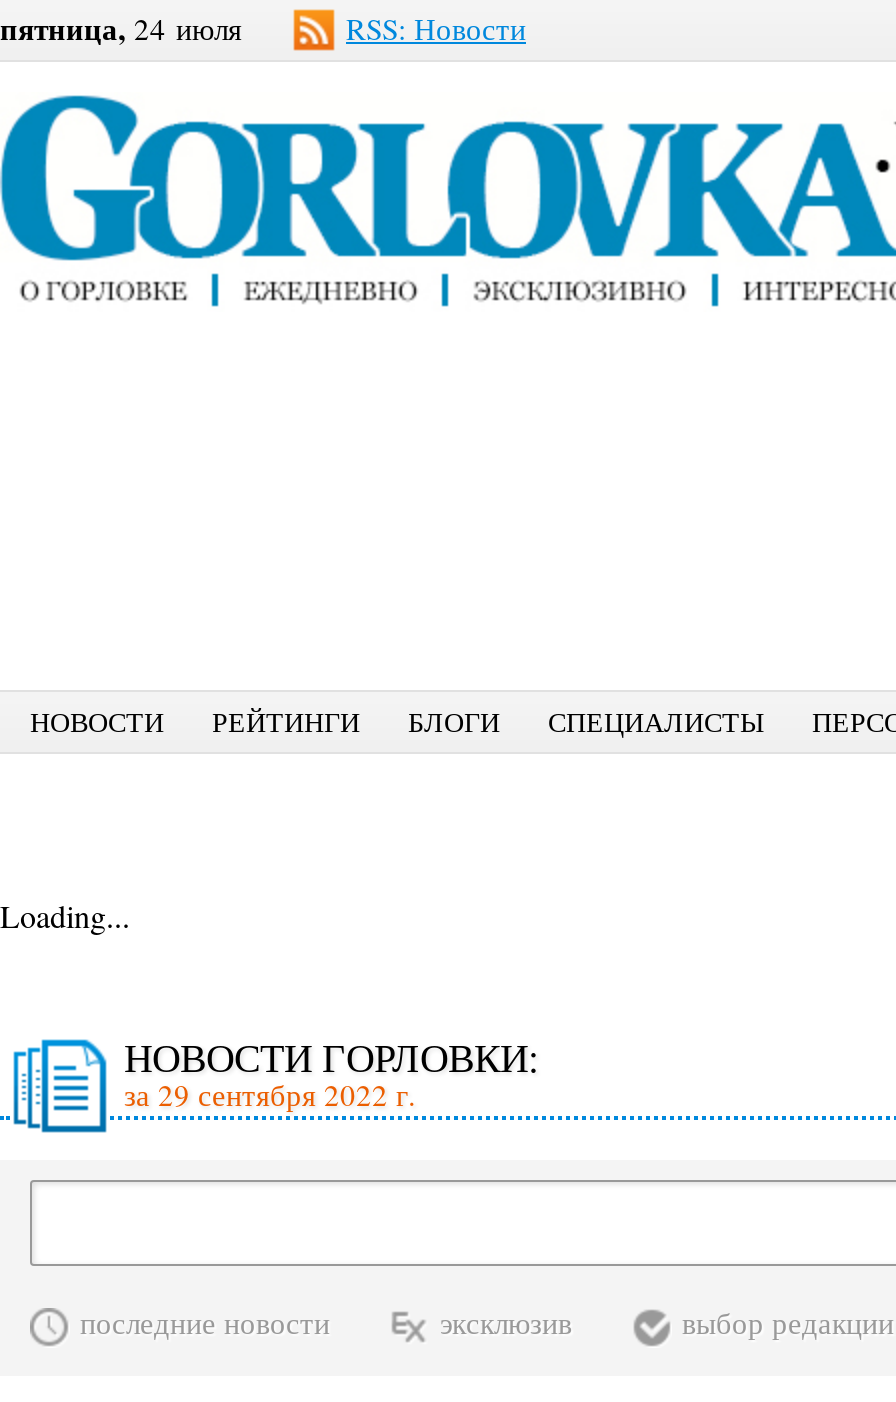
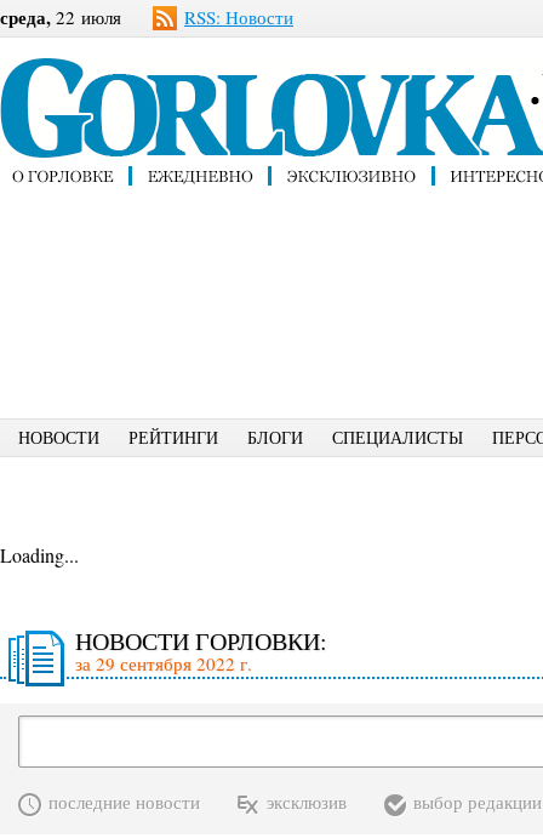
[0,6,242,50] пятница, 24 июля -> [0,4,121,30] среда, 22 июля

